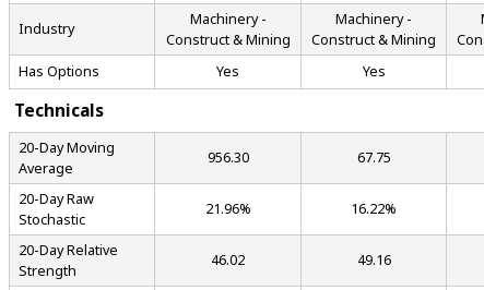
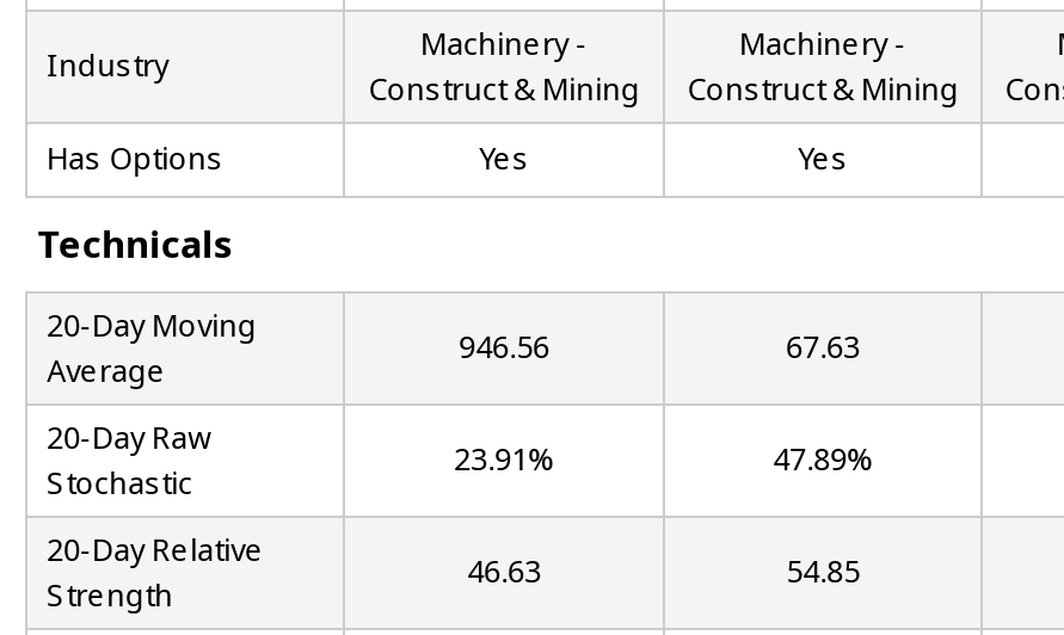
[207,148,249,167] 956.30 -> [459,327,550,368] 946.56
[357,148,391,167] 67.75 -> [786,327,860,368] 67.63
[205,200,251,218] 21.96% -> [454,439,554,480] 23.91%
[351,200,397,218] 16.22% -> [773,439,873,480] 47.89%
[211,251,245,269] 46.02 -> [467,551,541,592] 46.63
[357,251,391,269] 49.16 -> [786,551,860,592] 54.85

